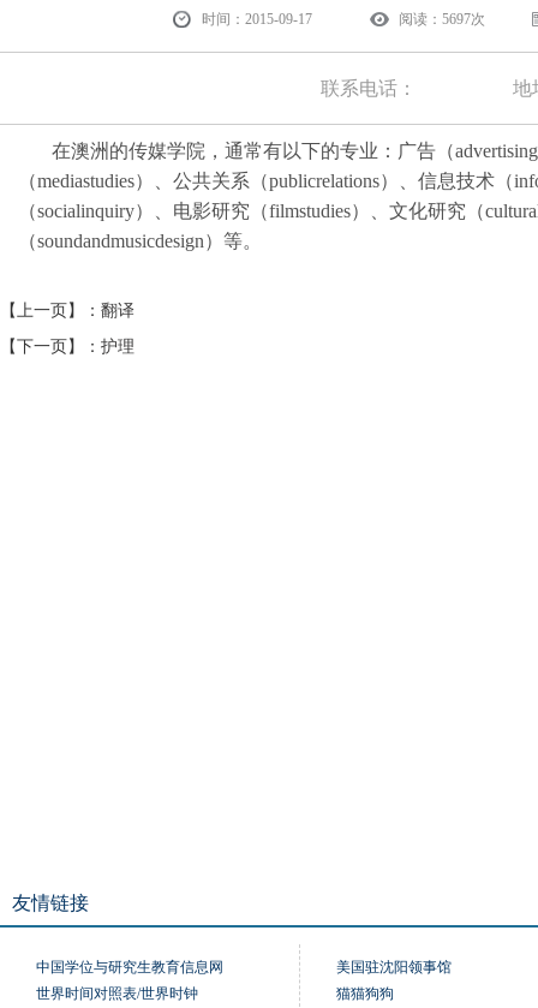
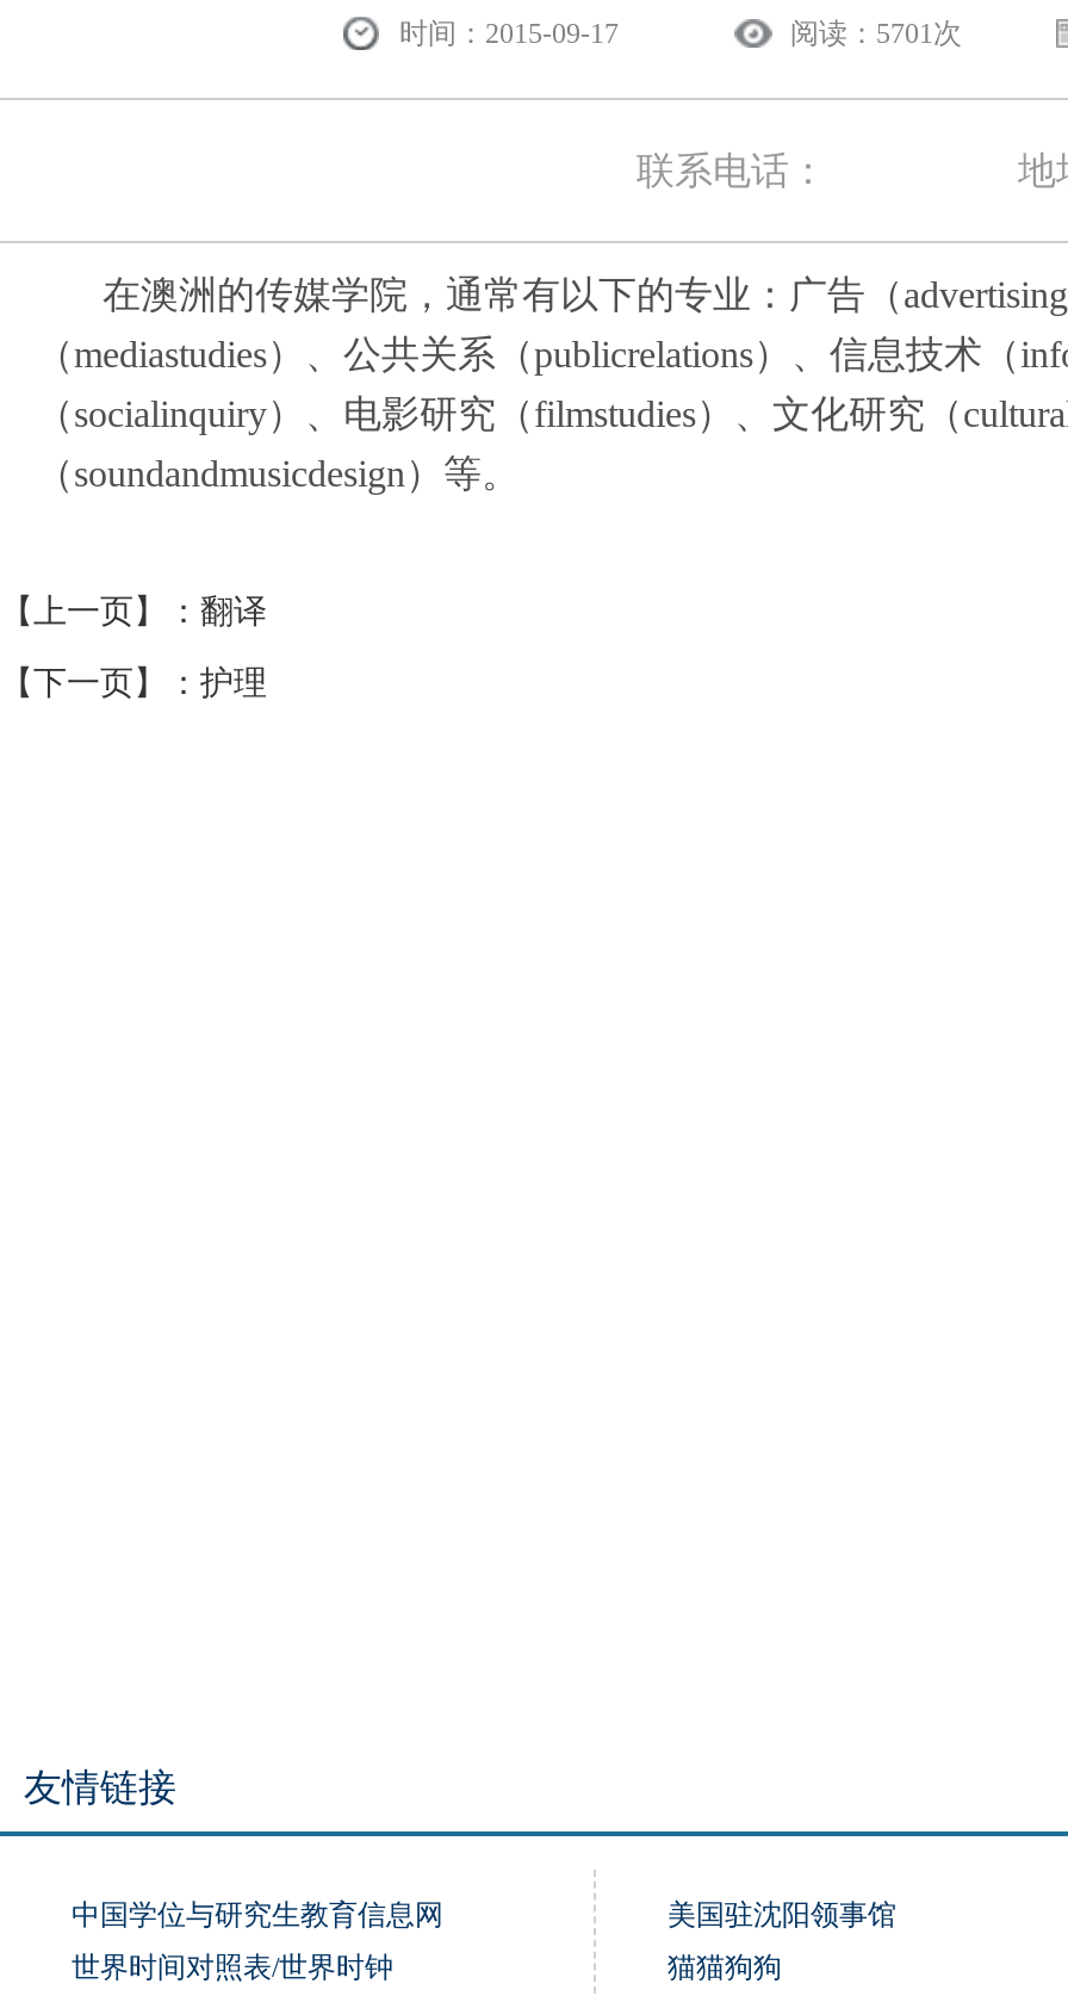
[398,11,531,28] 阅读：5697次 -> [790,17,1055,50] 阅读：5701次

